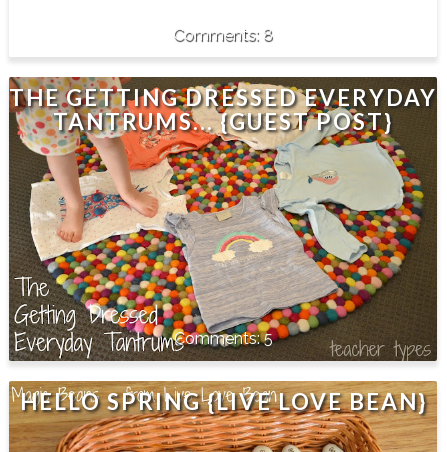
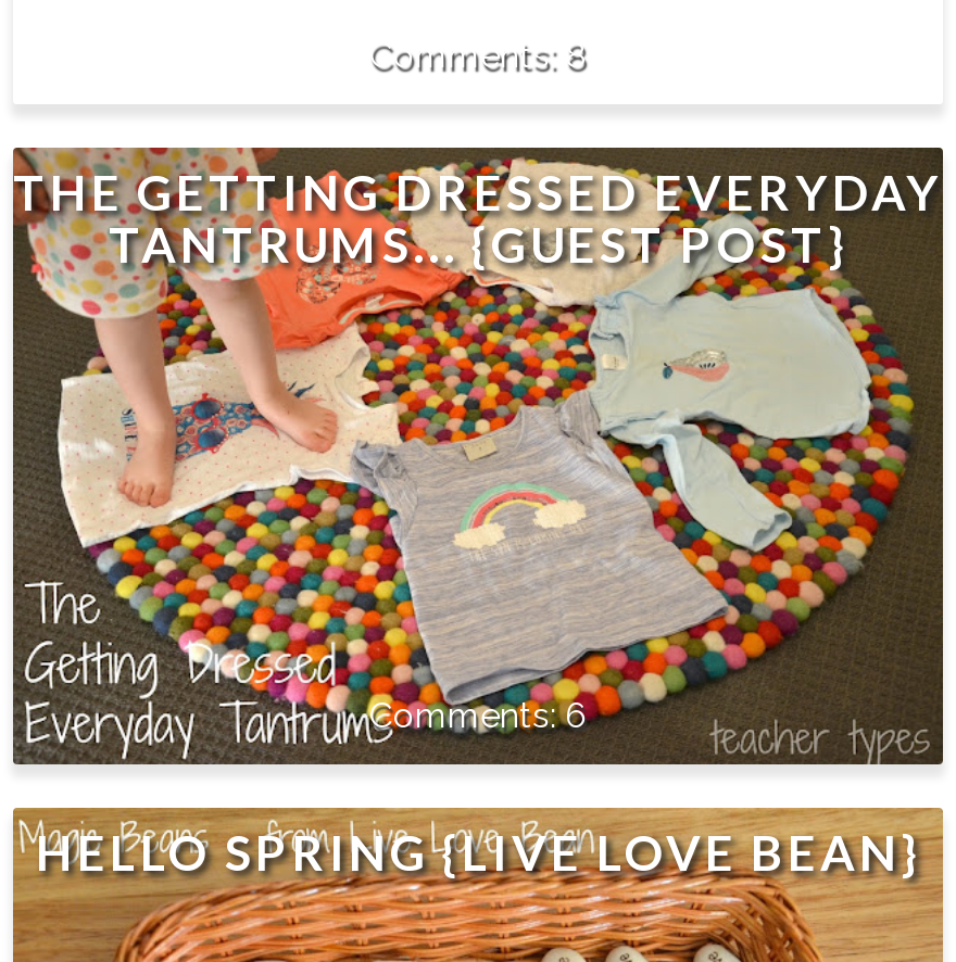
[263,328,272,347] 5 -> [565,694,587,735] 6

